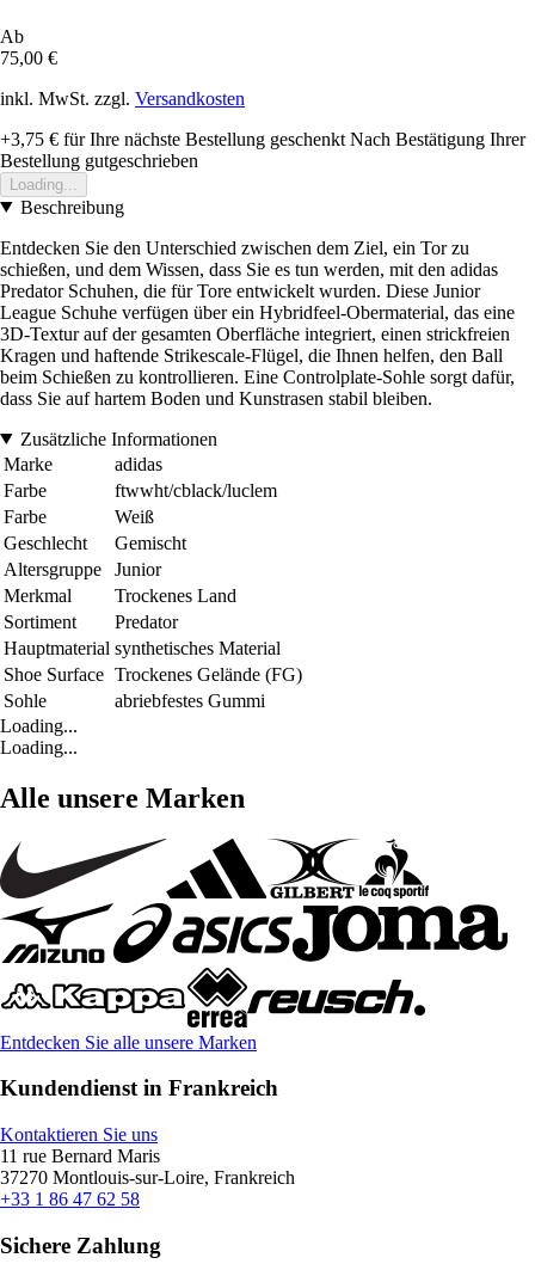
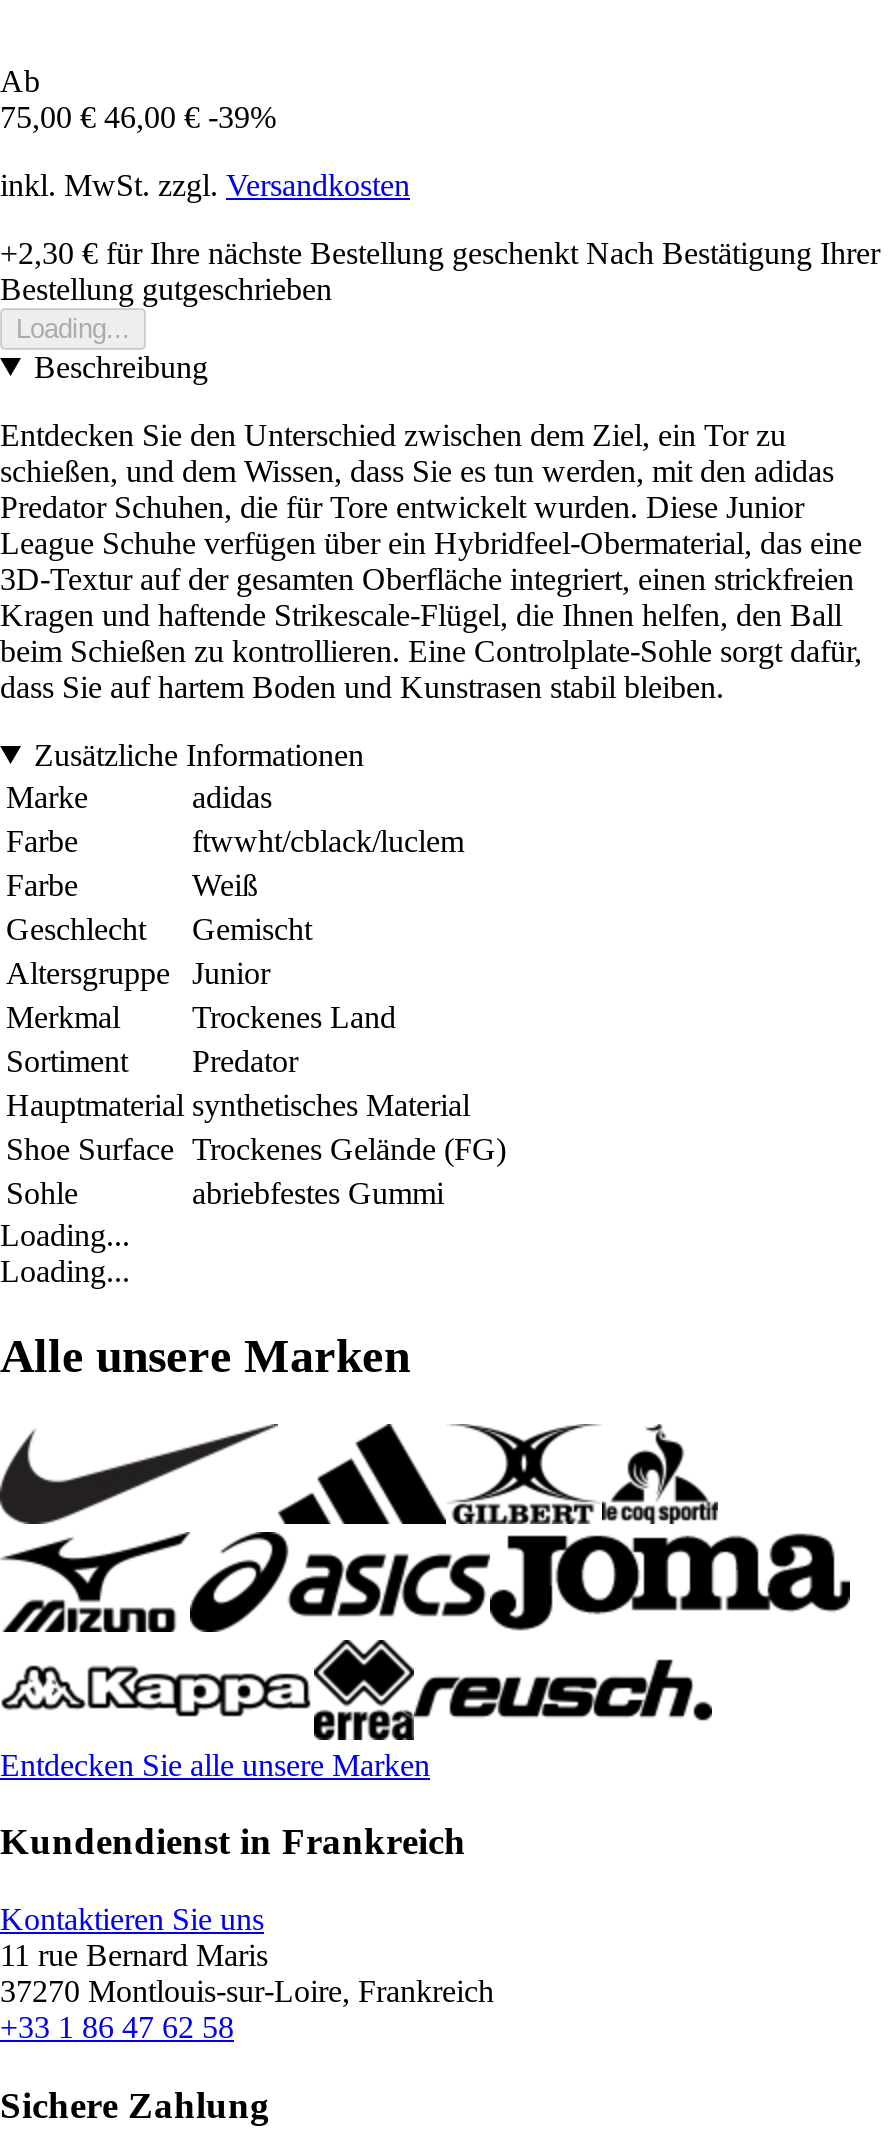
[0,48,57,68] 75,00 € -> [0,100,276,134] 75,00 € 46,00 € -39%
[0,129,525,149] +3,75 €für Ihre nächste Bestellung geschenkt Nach Bestätigung Ihrer -> [0,236,880,270] +2,30 €für Ihre nächste Bestellung geschenkt Nach Bestätigung Ihrer

